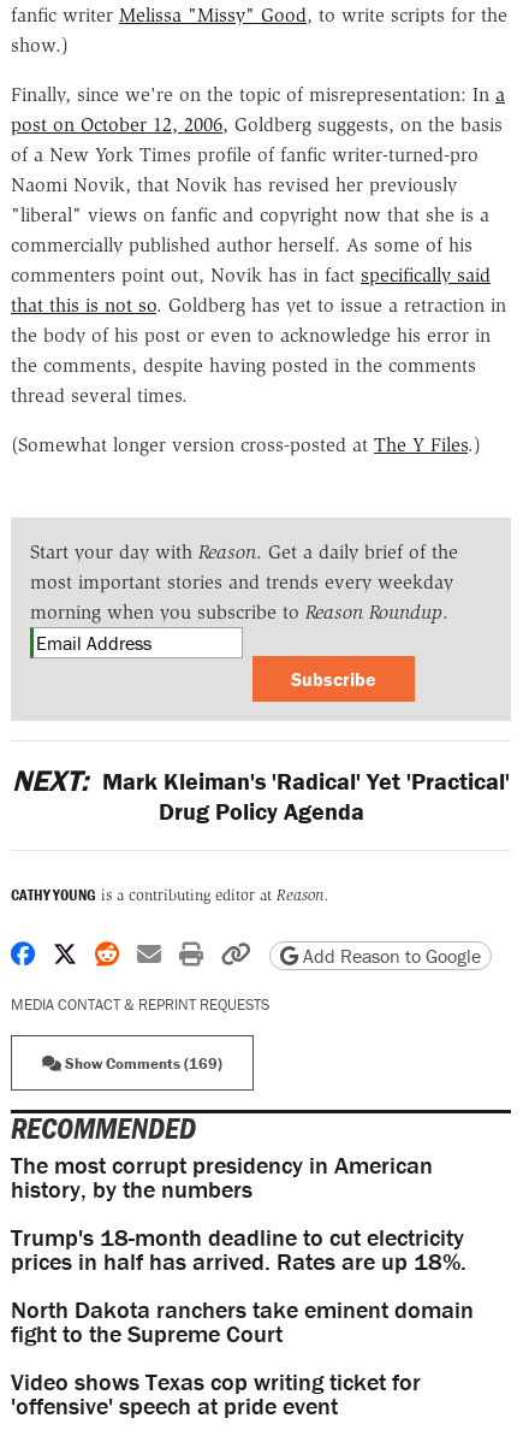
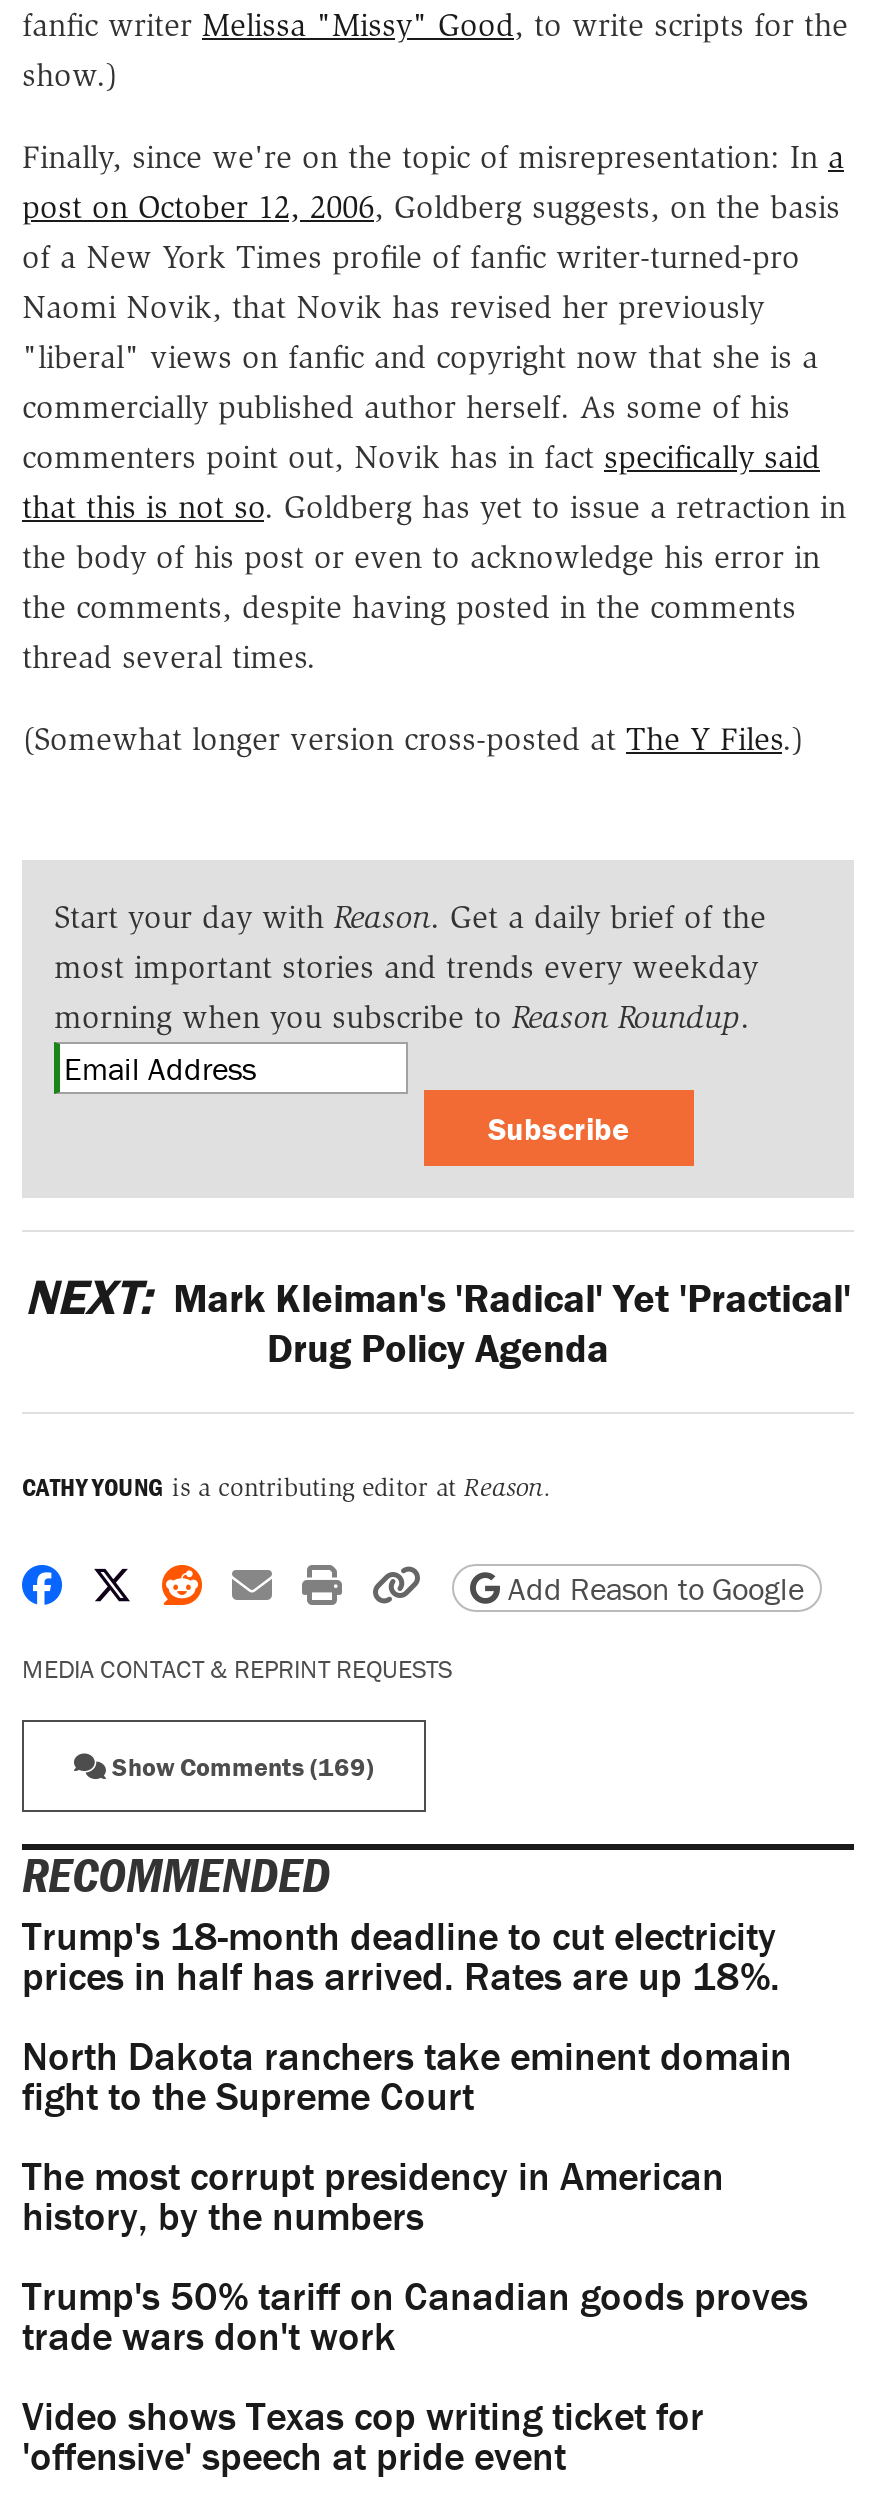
moved [11,1149,433,1204] -> [22,2150,724,2240]: The most corrupt presidency in American | history, by the numbers
moved [11,1222,474,1348] -> [22,1910,792,2120]: Trump's 18-month deadline to cut electricity | prices in half has arrived. Rates are up 18%. | North Dakota ranchers take eminent domain | fight to the Supreme Court
none -> [22,2270,808,2360] Trump's 50% tariff on Canadian goods proves | trade wars don't work

